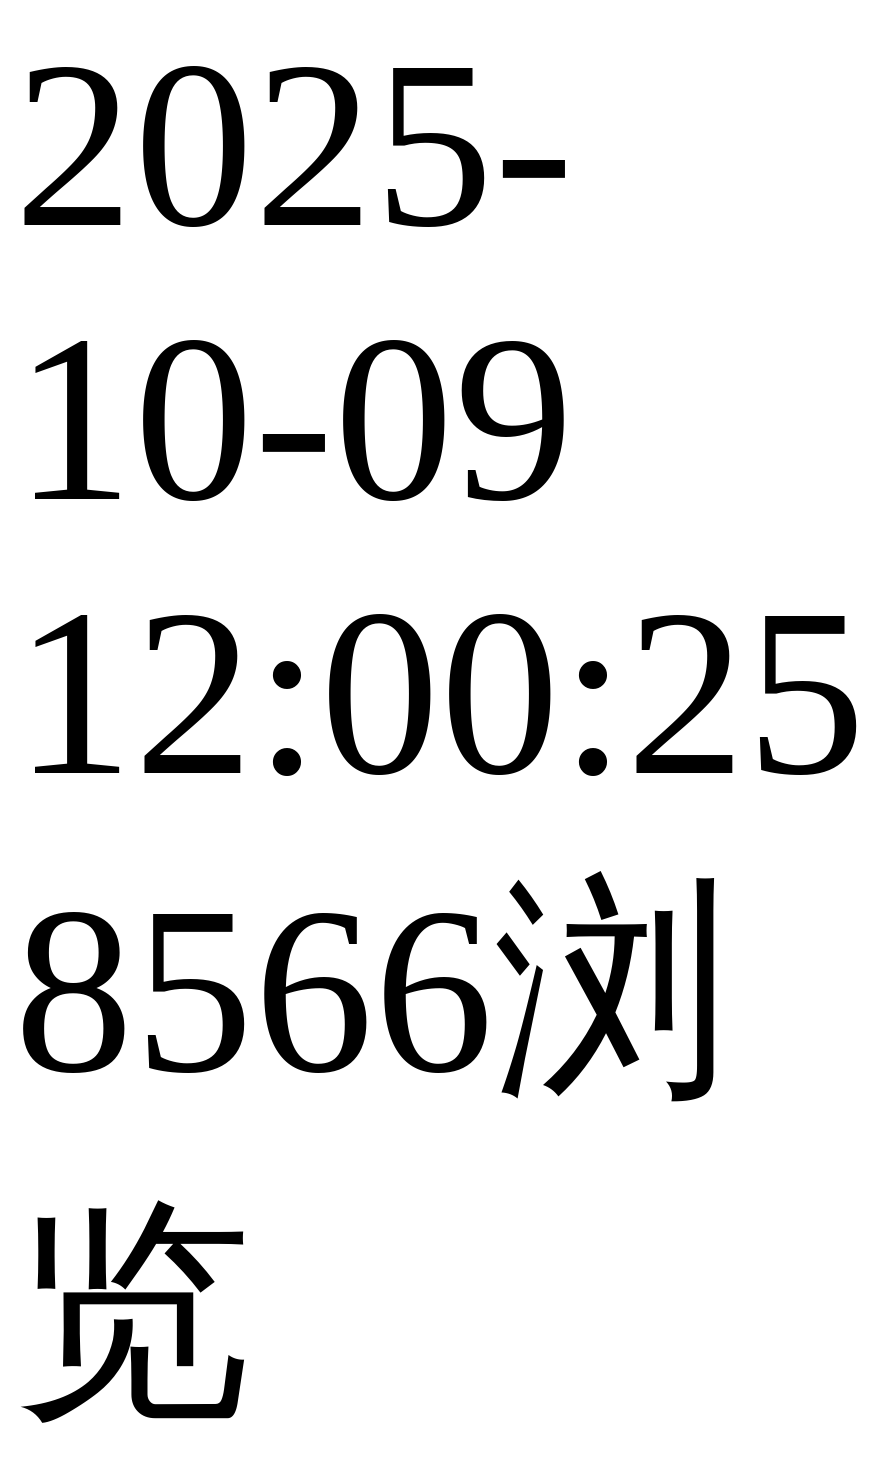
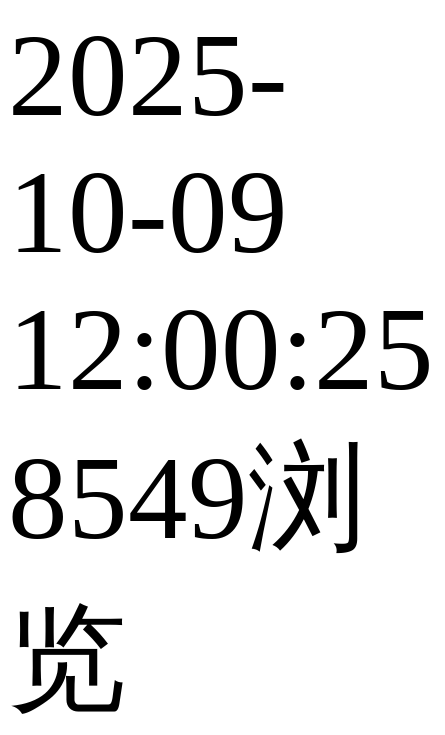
[14,859,732,1123] 8566浏 -> [8,432,367,564] 8549浏

